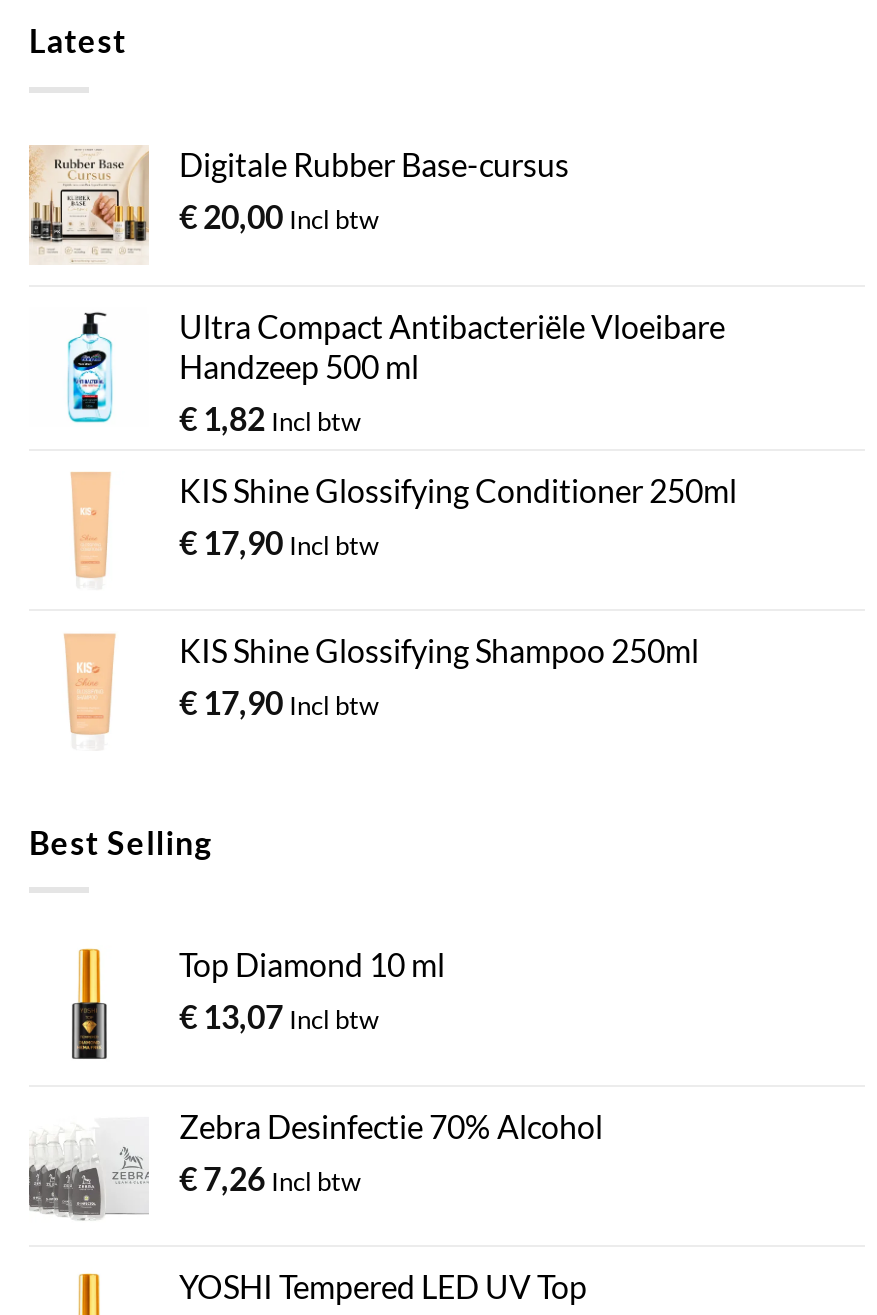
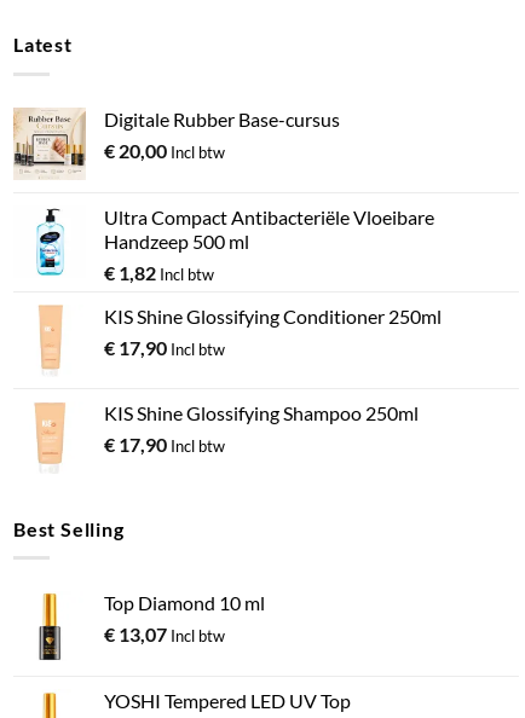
[27,1107,603,1221] [image] | Zebra Desinfectie 70% Alcohol | €7,26 Incl btw -> none

